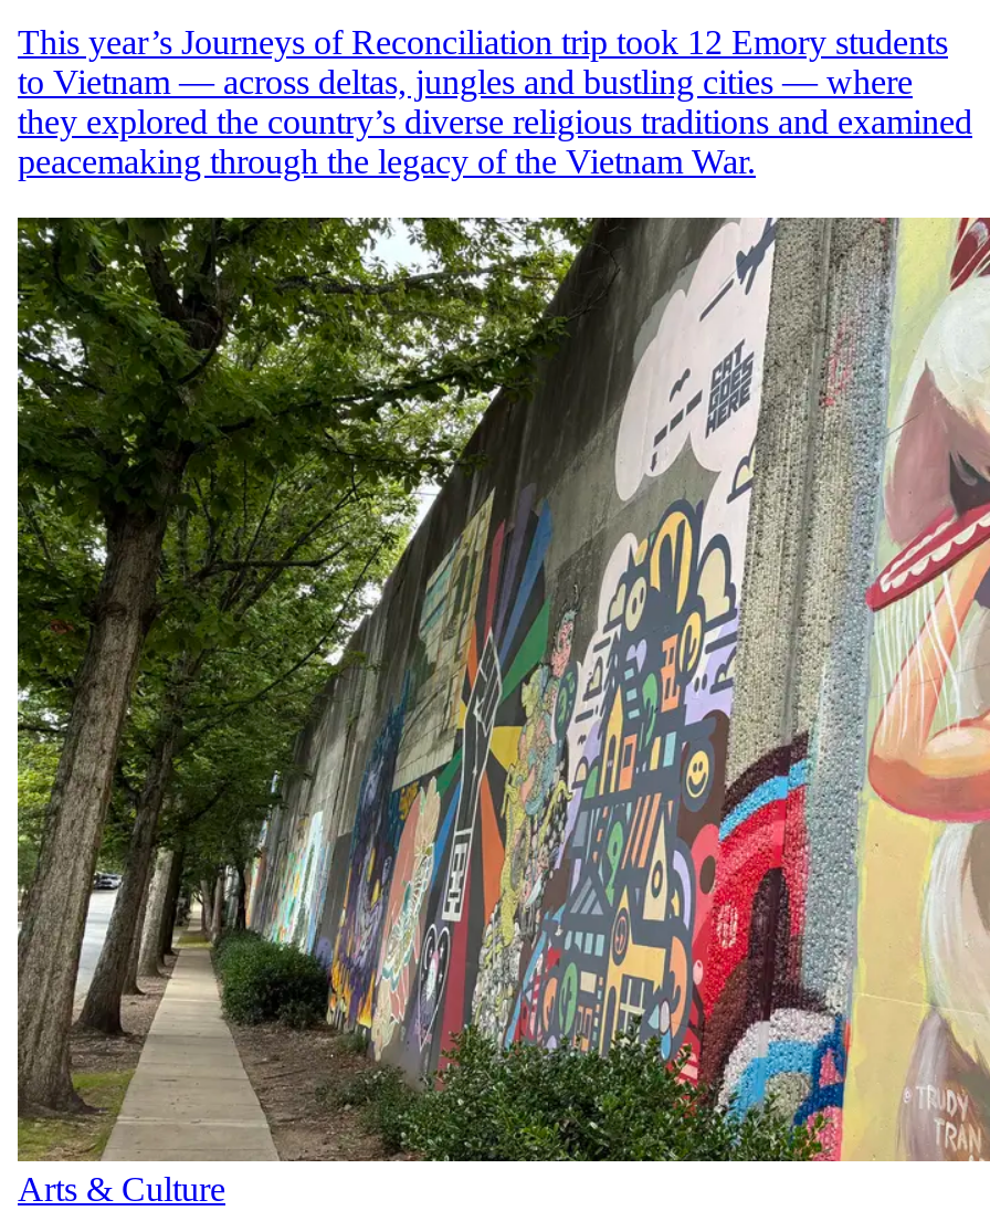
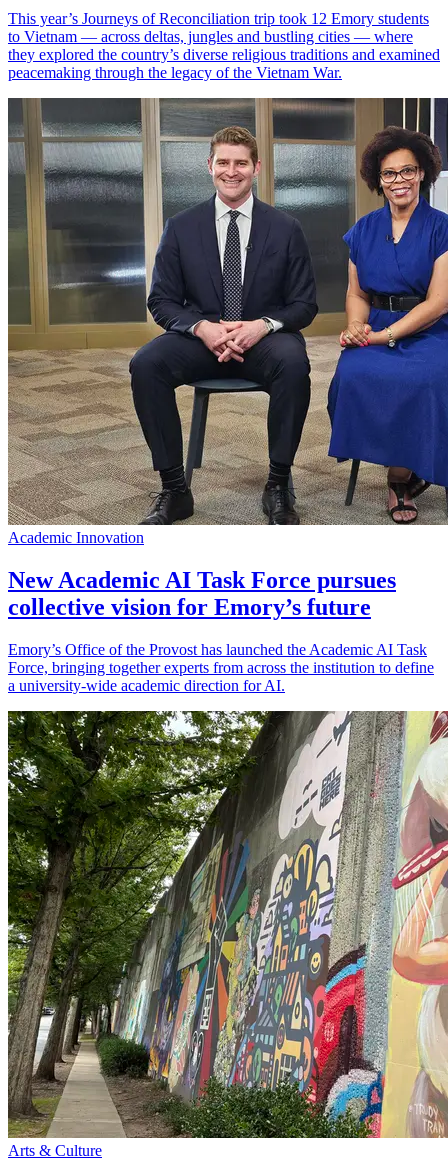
none -> [7,97,445,694] [image] | Academic Innovation | New Academic AI Task Force pursues | collective vision for Emory’s future | Emory’s Office of the Provost has launched the Academic AI Task | Force, bringing together experts from across the institution to define | a university-wide academic direction for AI.

